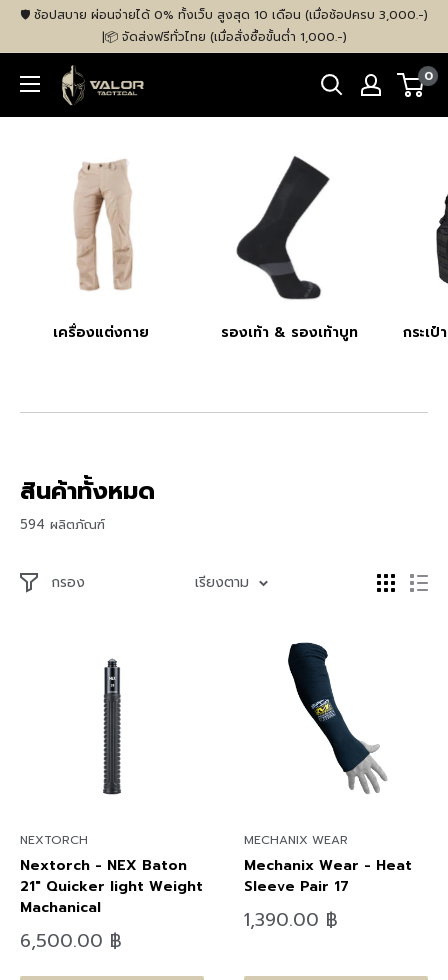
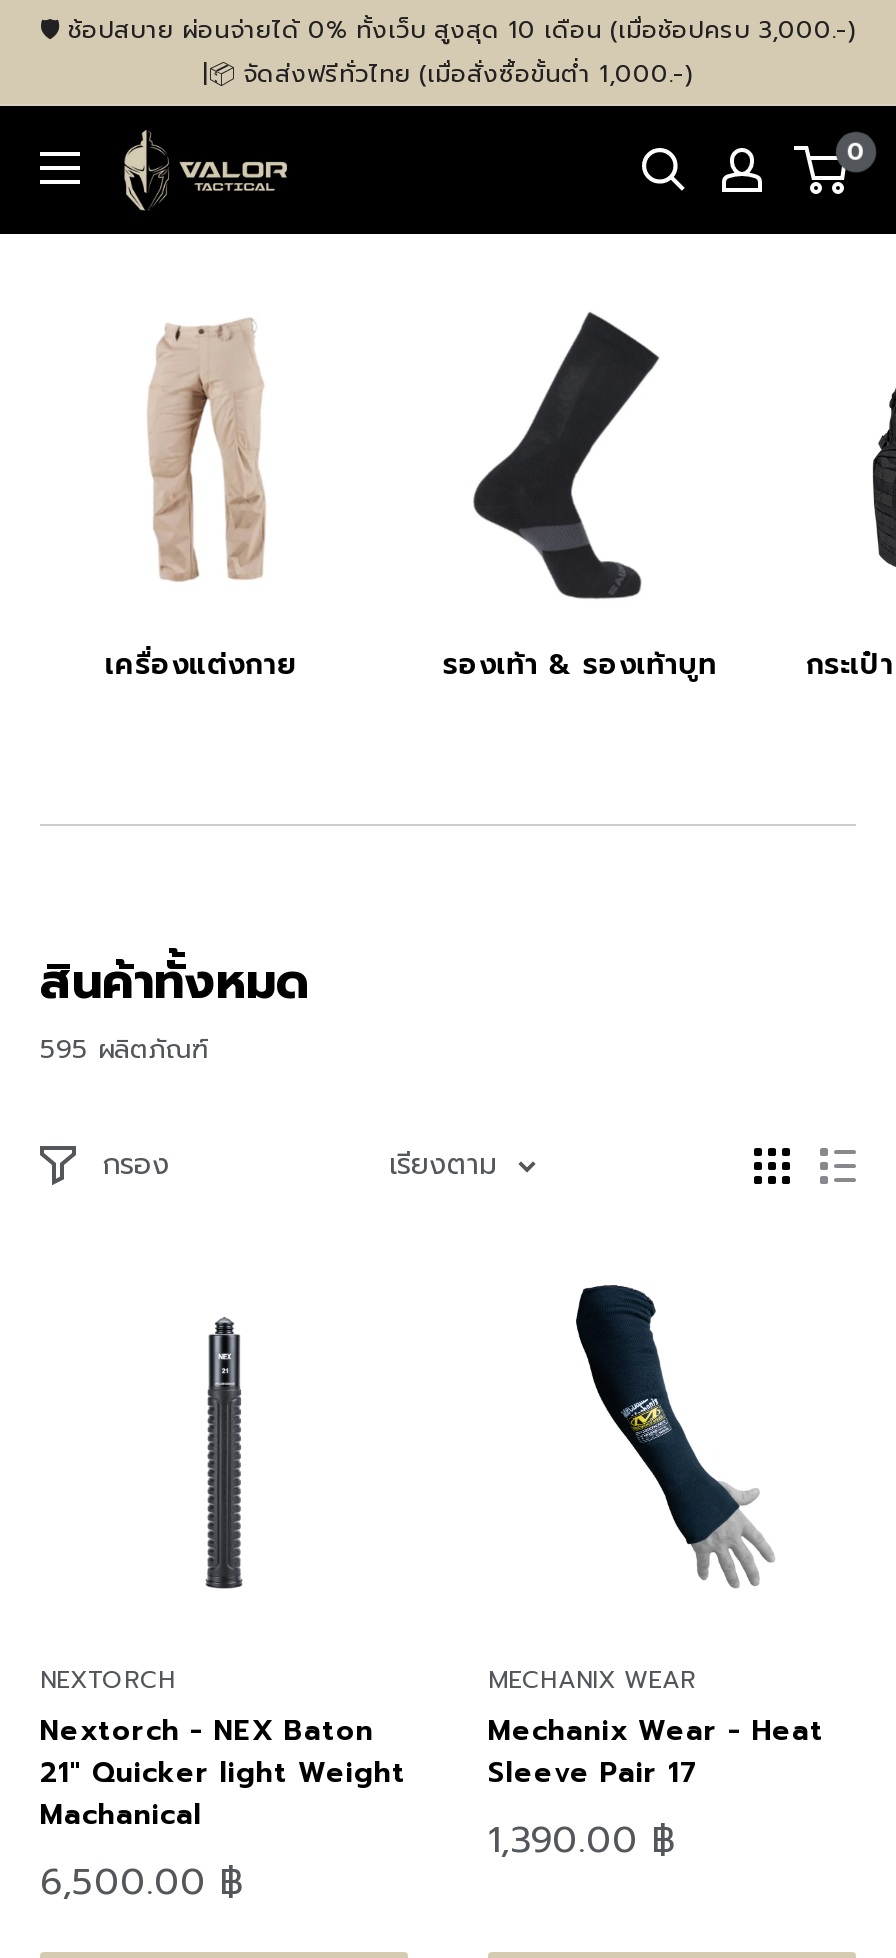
[20,515,105,534] 594 ผลิตภัณฑ์ -> [40,1030,208,1068] 595 ผลิตภัณฑ์

